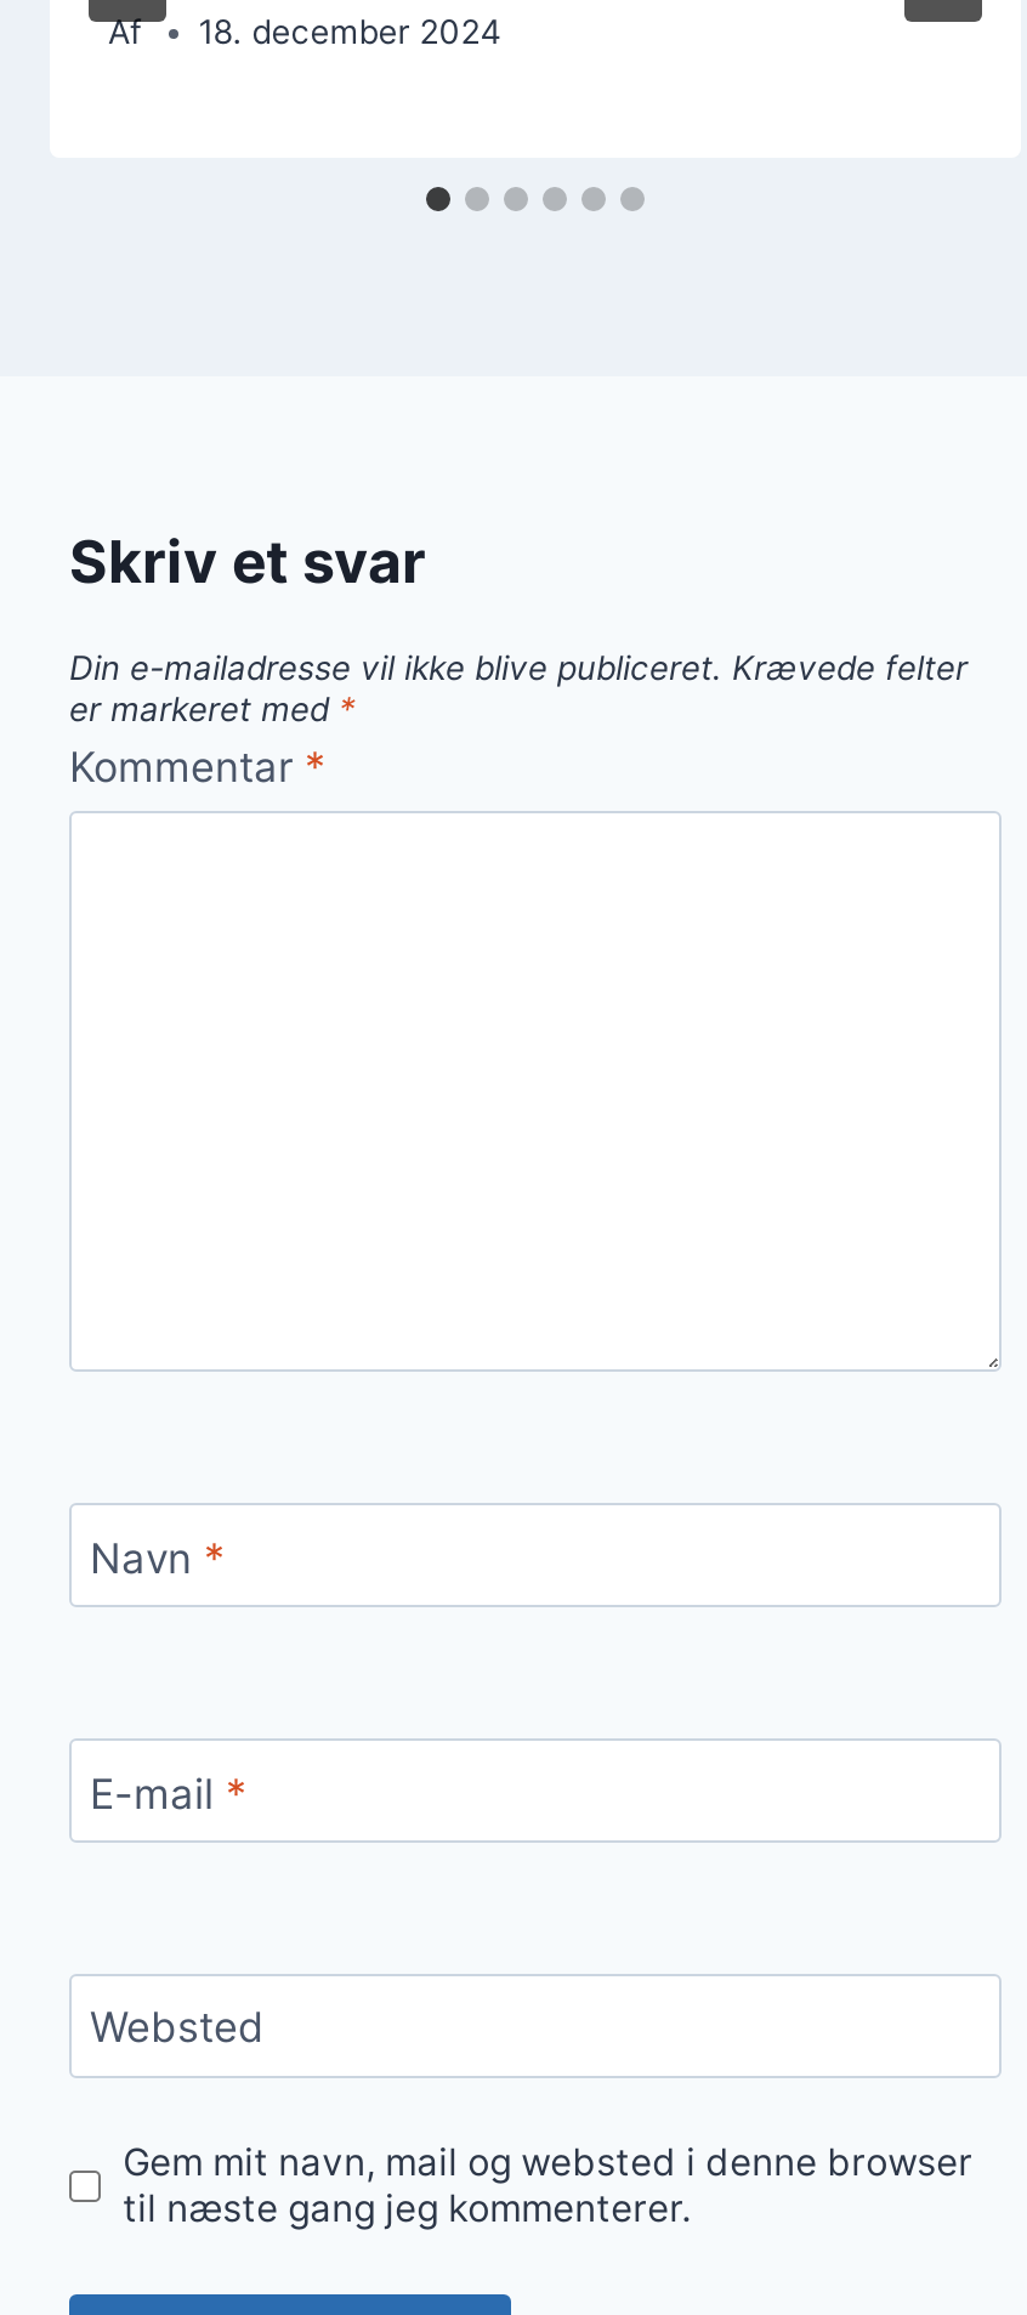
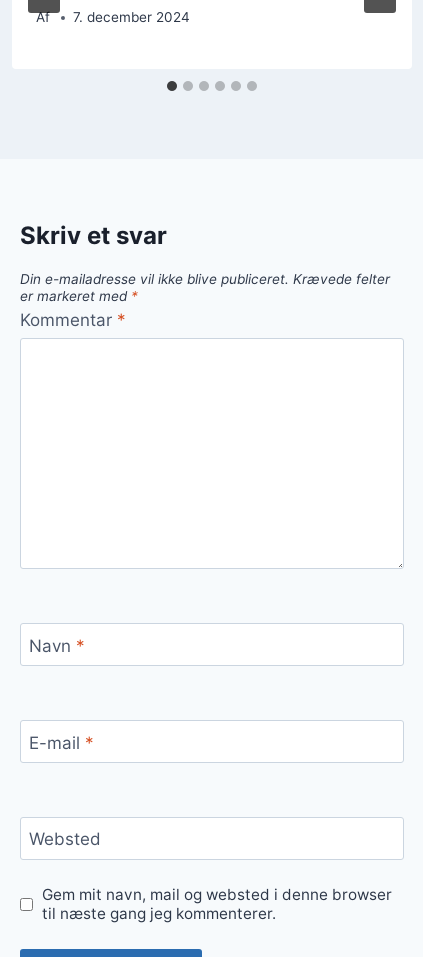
[198,12,502,51] 18. december 2024 -> [73,9,190,25] 7. december 2024

